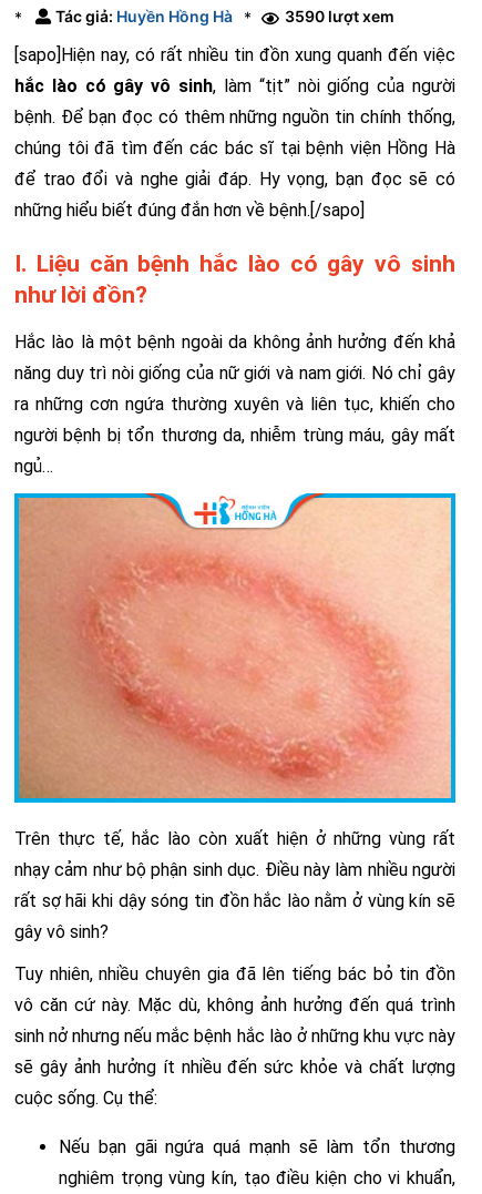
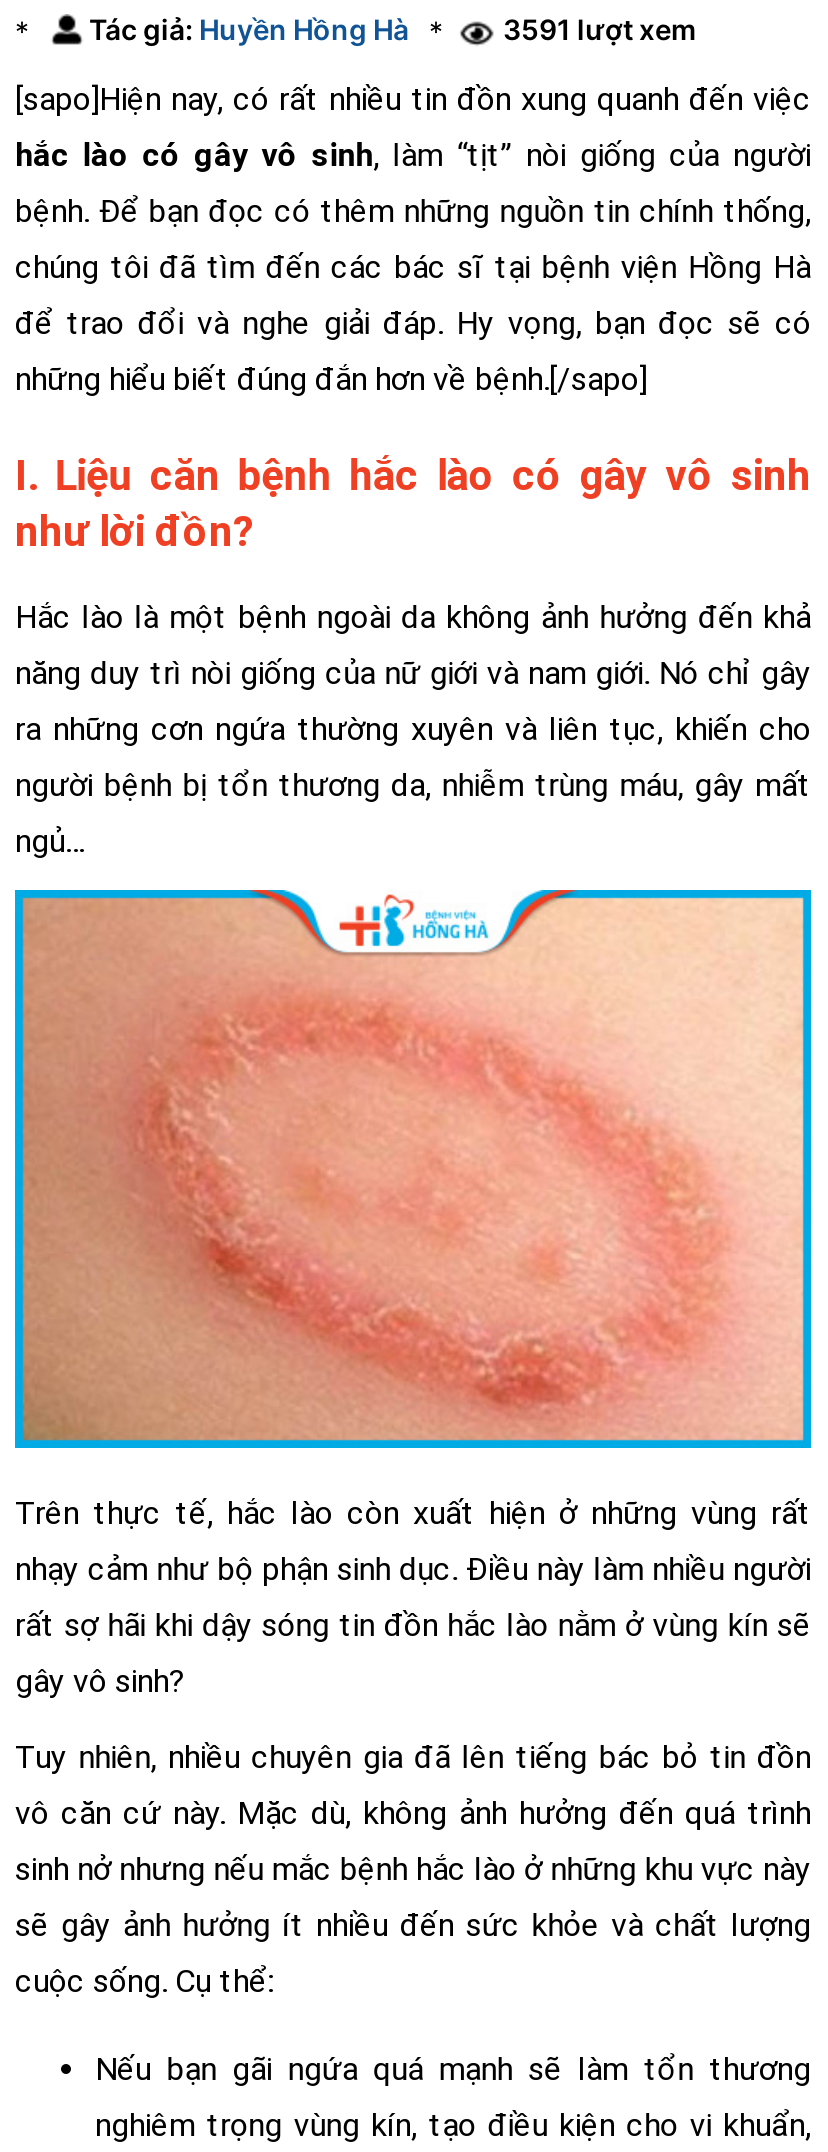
[285,7,394,25] 3590 lượt xem -> [503,12,697,46] 3591 lượt xem

